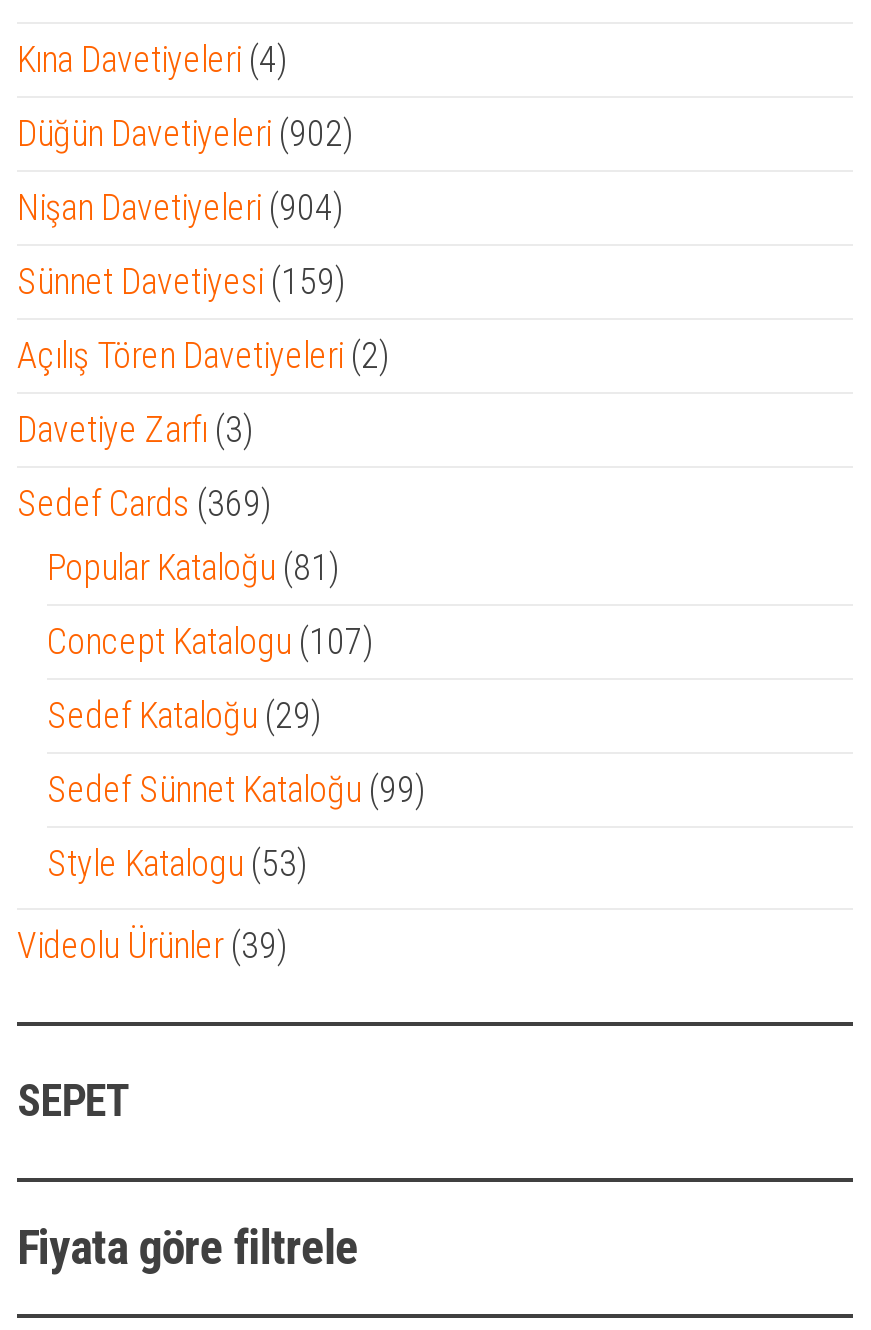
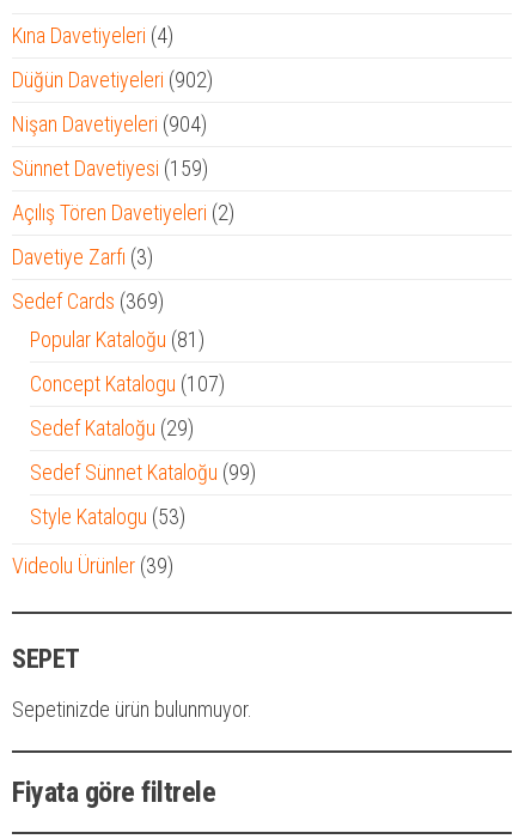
none -> [12,696,252,722] Sepetinizde ürün bulunmuyor.

